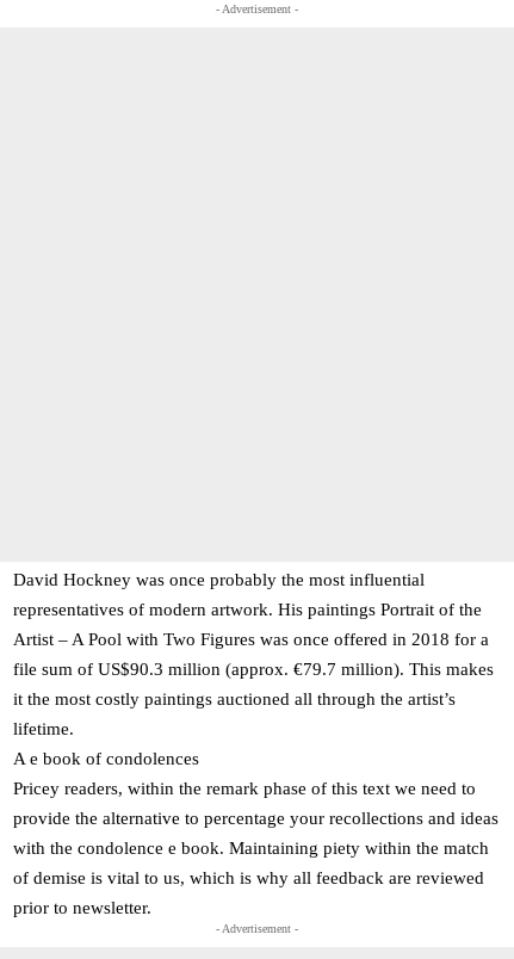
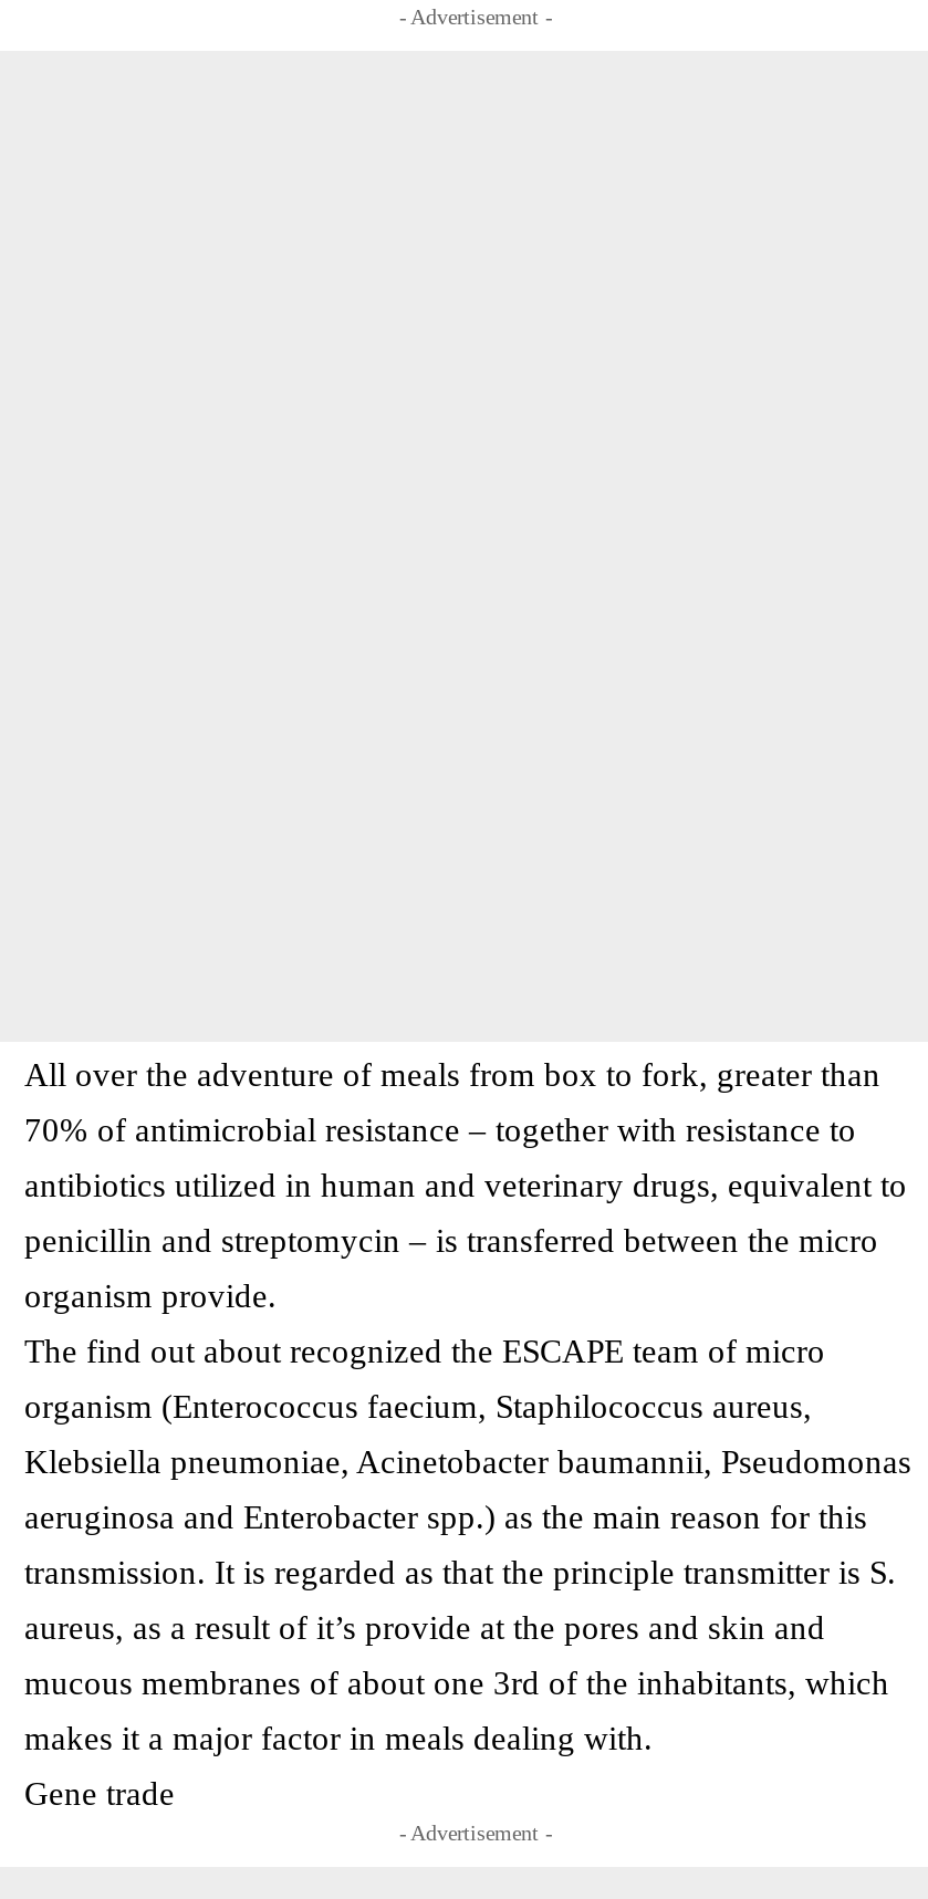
[13,570,498,917] David Hockney was once probably the most influential | representatives of modern artwork. His paintings Portrait of the | Artist – A Pool with Two Figures was once offered in 2018 for a | file sum of US$90.3 million (approx. €79.7 million). This makes | it the most costly paintings auctioned all through the artist’s | lifetime. | A e book of condolences | Pricey readers, within the remark phase of this text we need to | provide the alternative to percentage your recollections and ideas | with the condolence e book. Maintaining piety within the match | of demise is vital to us, which is why all feedback are reviewed | prior to newsletter. -> [24,1058,911,1812] All over the adventure of meals from box to fork, greater than | 70% of antimicrobial resistance – together with resistance to | antibiotics utilized in human and veterinary drugs, equivalent to | penicillin and streptomycin – is transferred between the micro | organism provide. | The find out about recognized the ESCAPE team of micro | organism (Enterococcus faecium, Staphilococcus aureus, | Klebsiella pneumoniae, Acinetobacter baumannii, Pseudomonas | aeruginosa and Enterobacter spp.) as the main reason for this | transmission. It is regarded as that the principle transmitter is S. | aureus, as a result of it’s provide at the pores and skin and | mucous membranes of about one 3rd of the inhabitants, which | makes it a major factor in meals dealing with. | Gene trade

